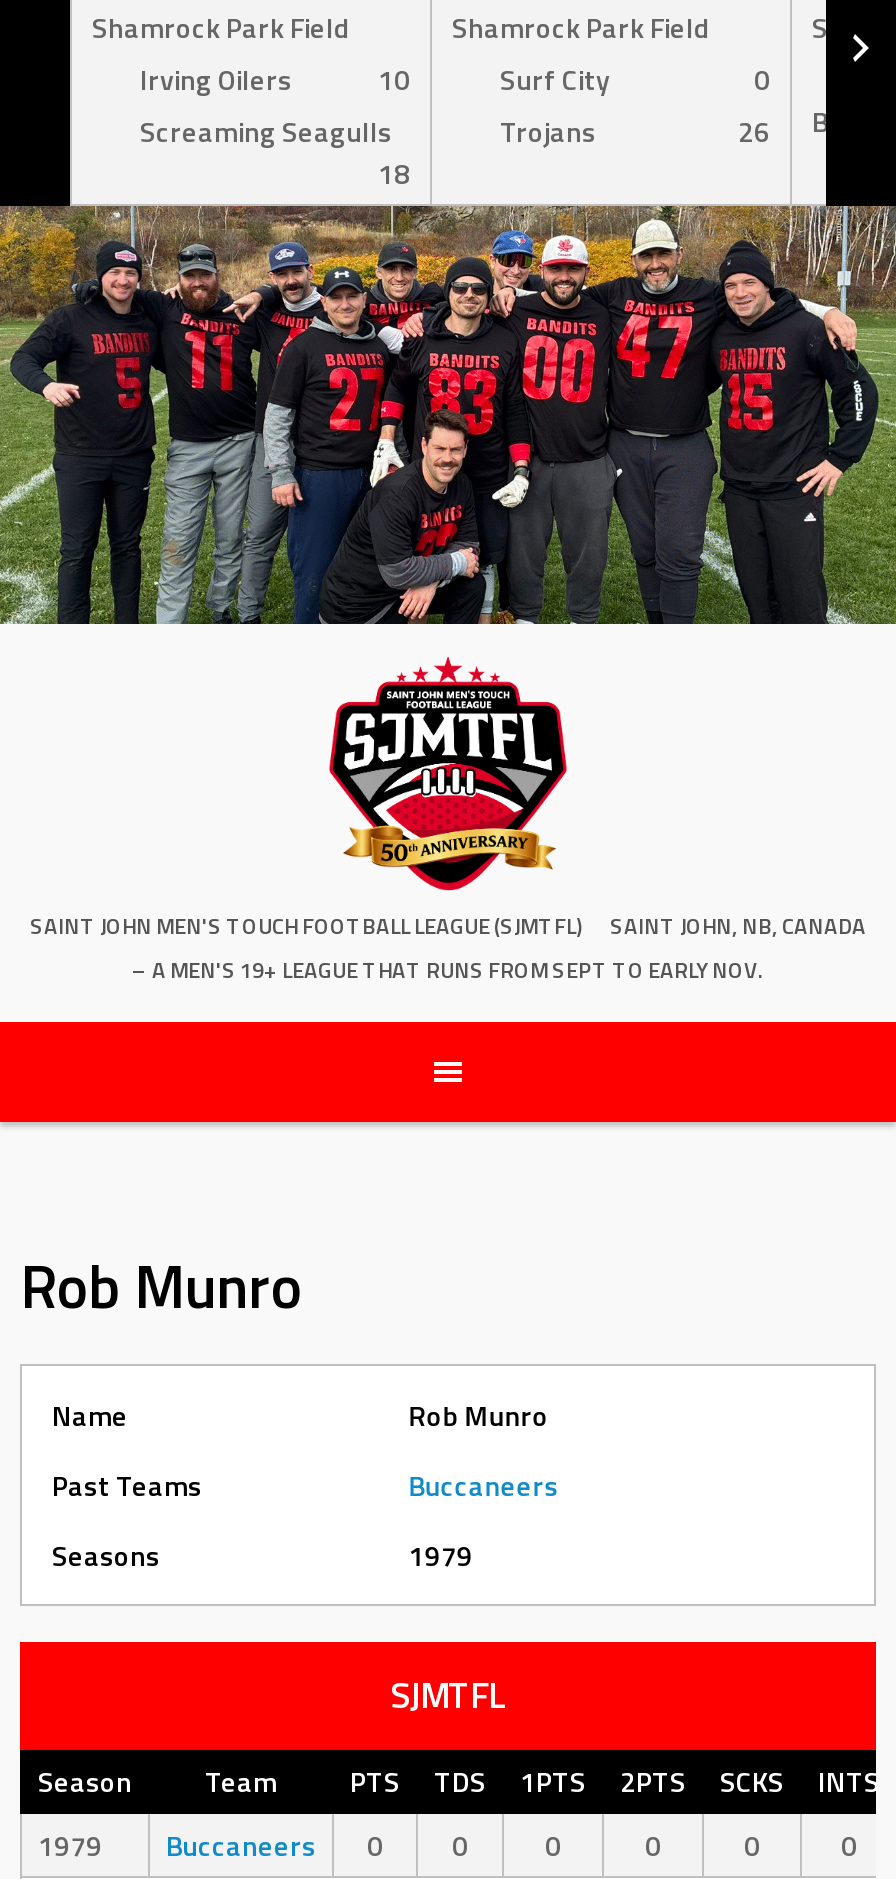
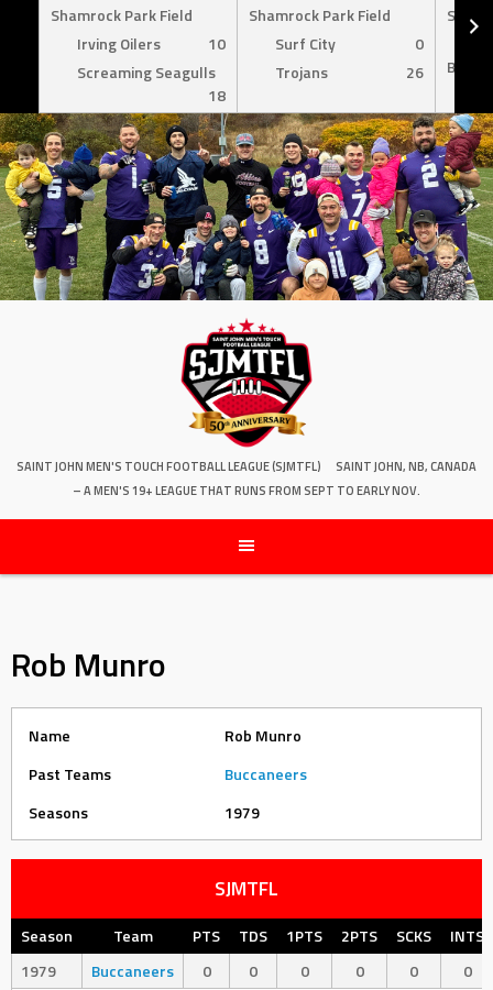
[6,206,890,626] [image] -> [3,113,490,301] [image]

